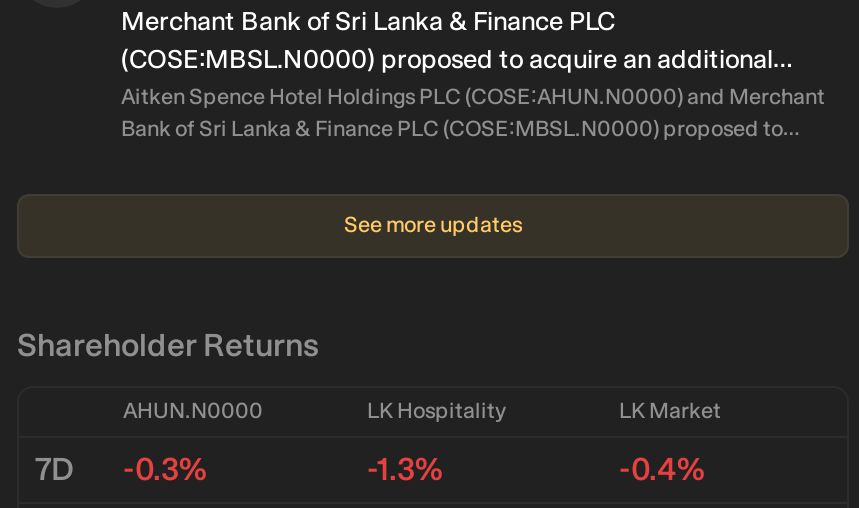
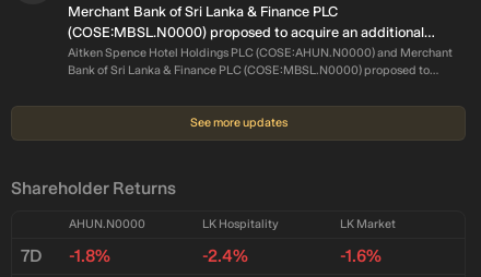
[35,449,207,487] 7D -0.3% -> [21,245,110,266] 7D -1.8%
[367,449,443,487] -1.3% -> [202,245,248,266] -2.4%
[619,449,705,487] -0.4% -> [340,245,382,266] -1.6%

